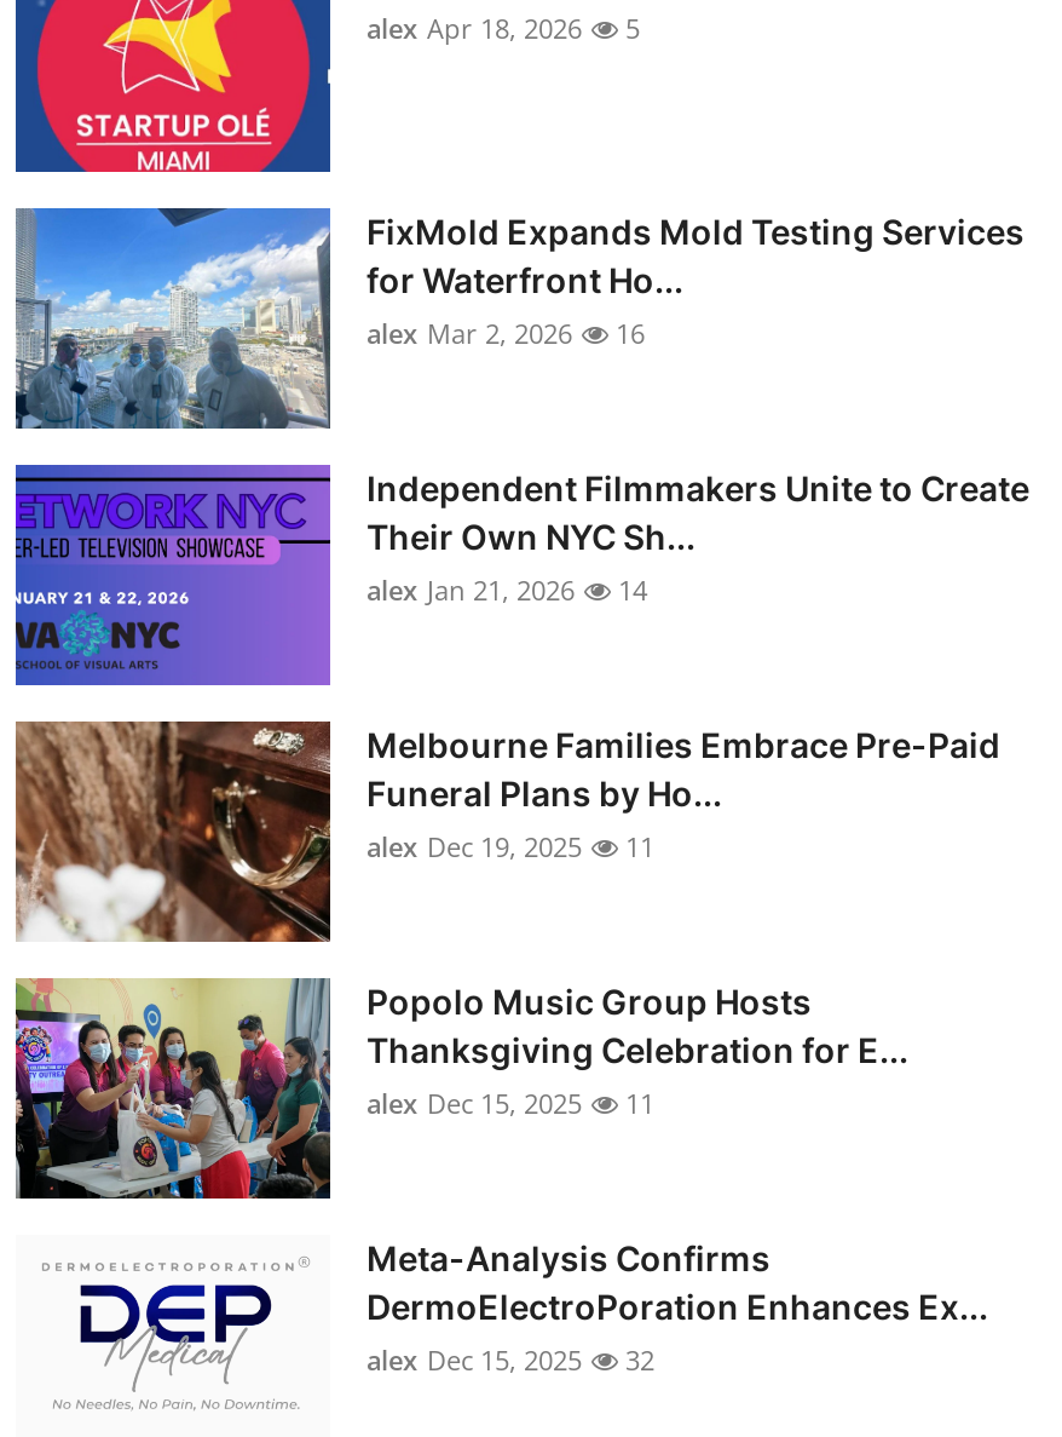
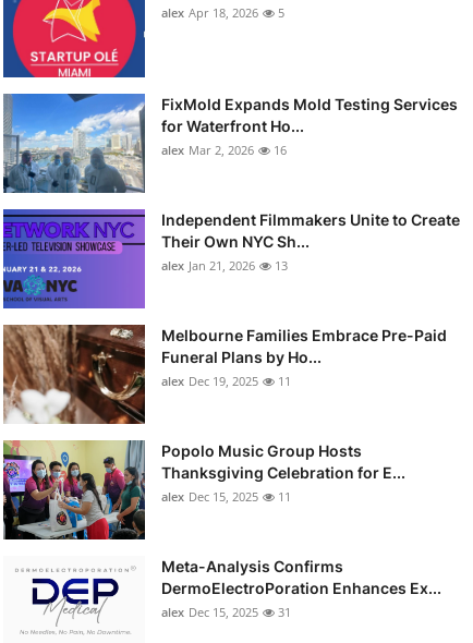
[366,571,647,608] alex Jan 21, 2026 14 -> [161,257,288,274] alex Jan 21, 2026 13
[366,1341,654,1378] alex Dec 15, 2025 32 -> [161,604,291,620] alex Dec 15, 2025 31

